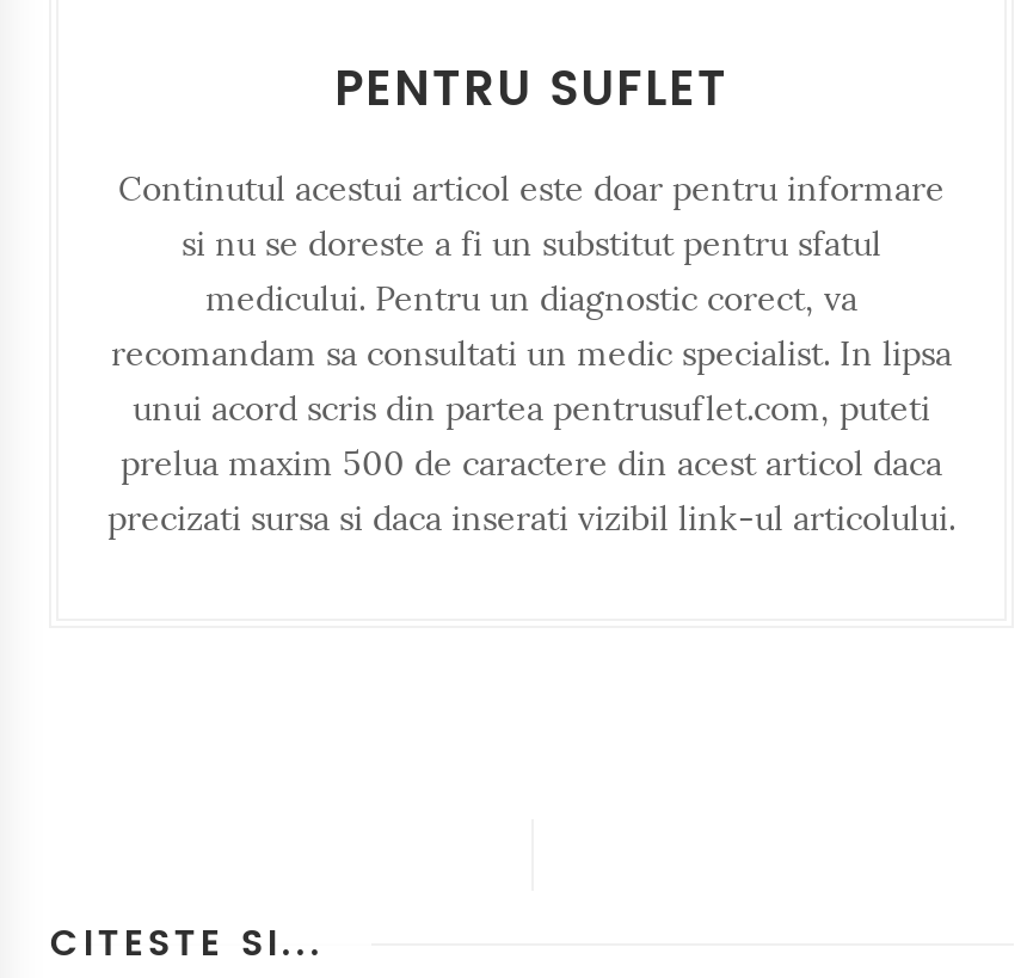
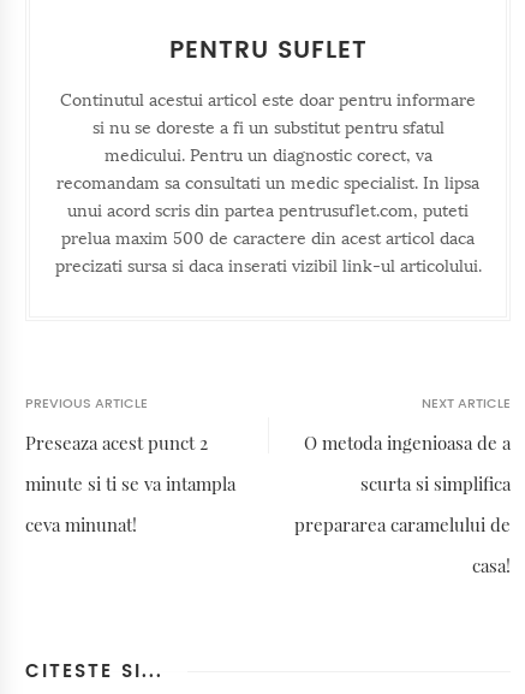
none -> [26,397,236,534] PREVIOUS ARTICLE | Preseaza acest punct 2 | minute si ti se va intampla | ceva minunat!
none -> [294,397,510,575] NEXT ARTICLE | O metoda ingenioasa de a | scurta si simplifica | prepararea caramelului de | casa!

